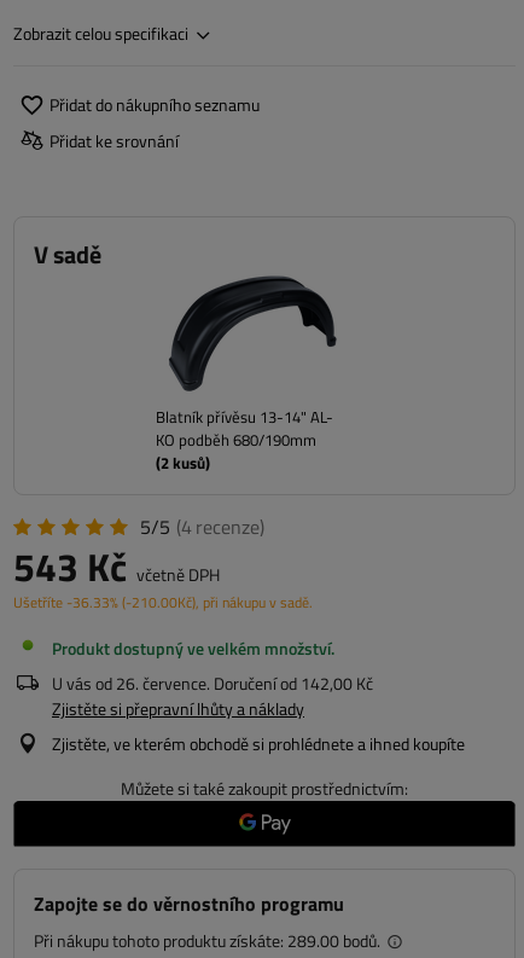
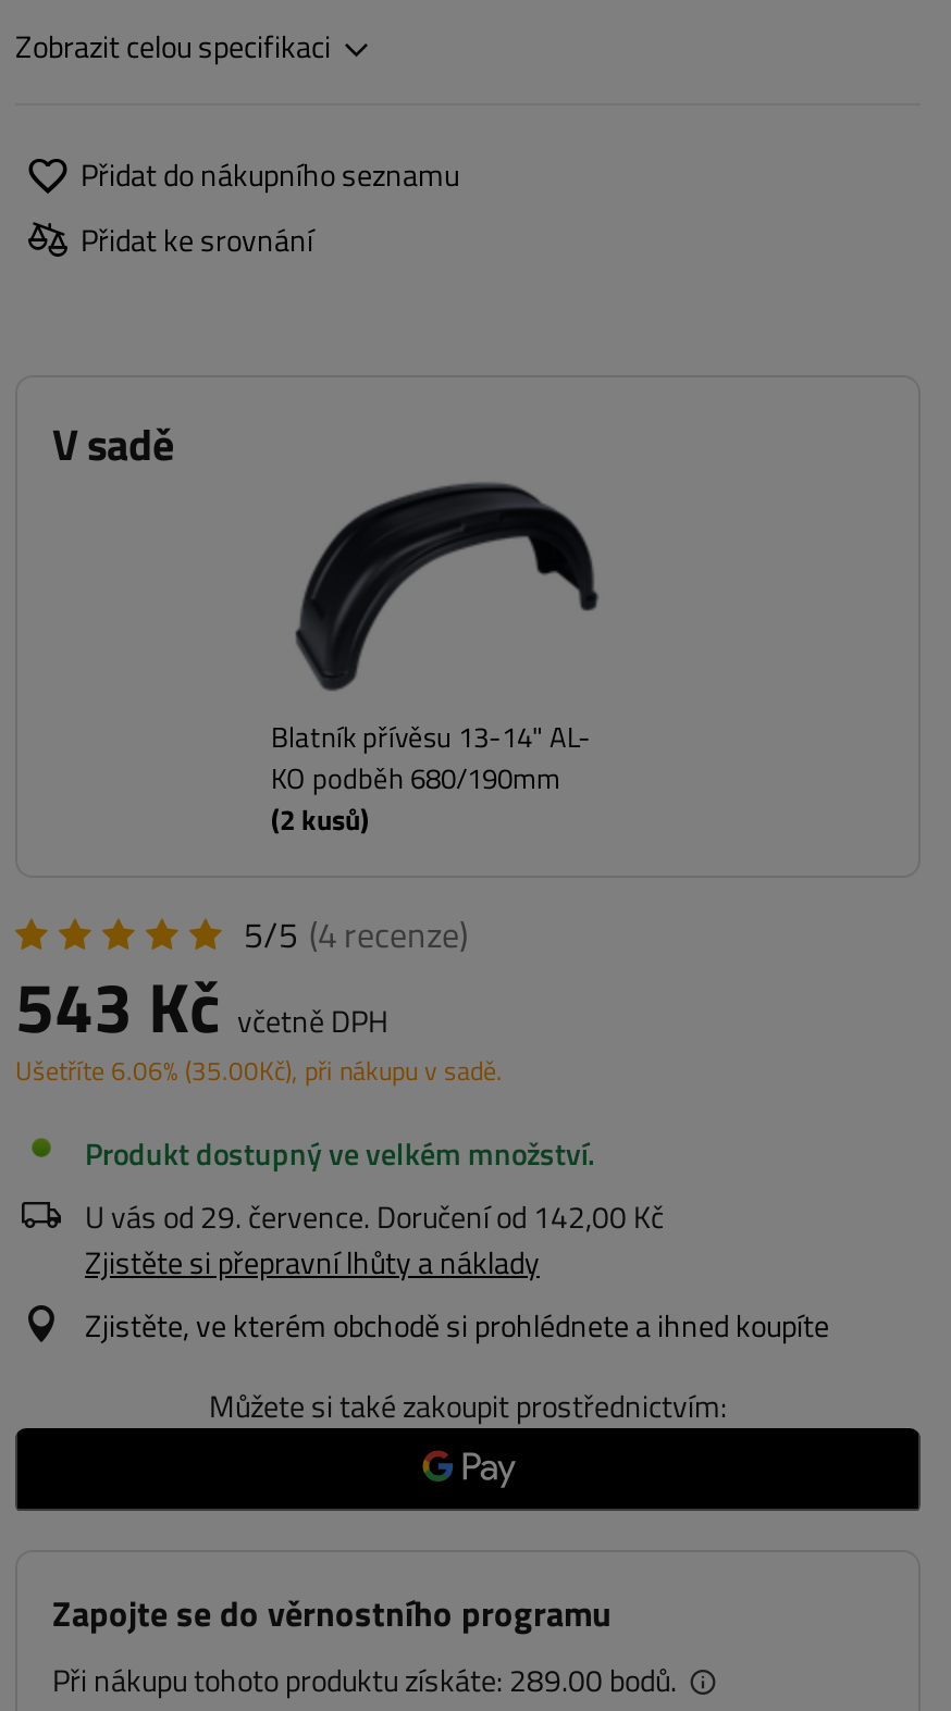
[13,591,313,614] Ušetříte -36.33% (-210.00Kč), při nákupu v sadě. -> [15,1050,503,1091] Ušetříte 6.06% (35.00Kč), při nákupu v sadě.
[52,670,373,696] U vás od 26. července. Doručení od 142,00 Kč -> [85,1193,664,1239] U vás od 29. července. Doručení od 142,00 Kč

